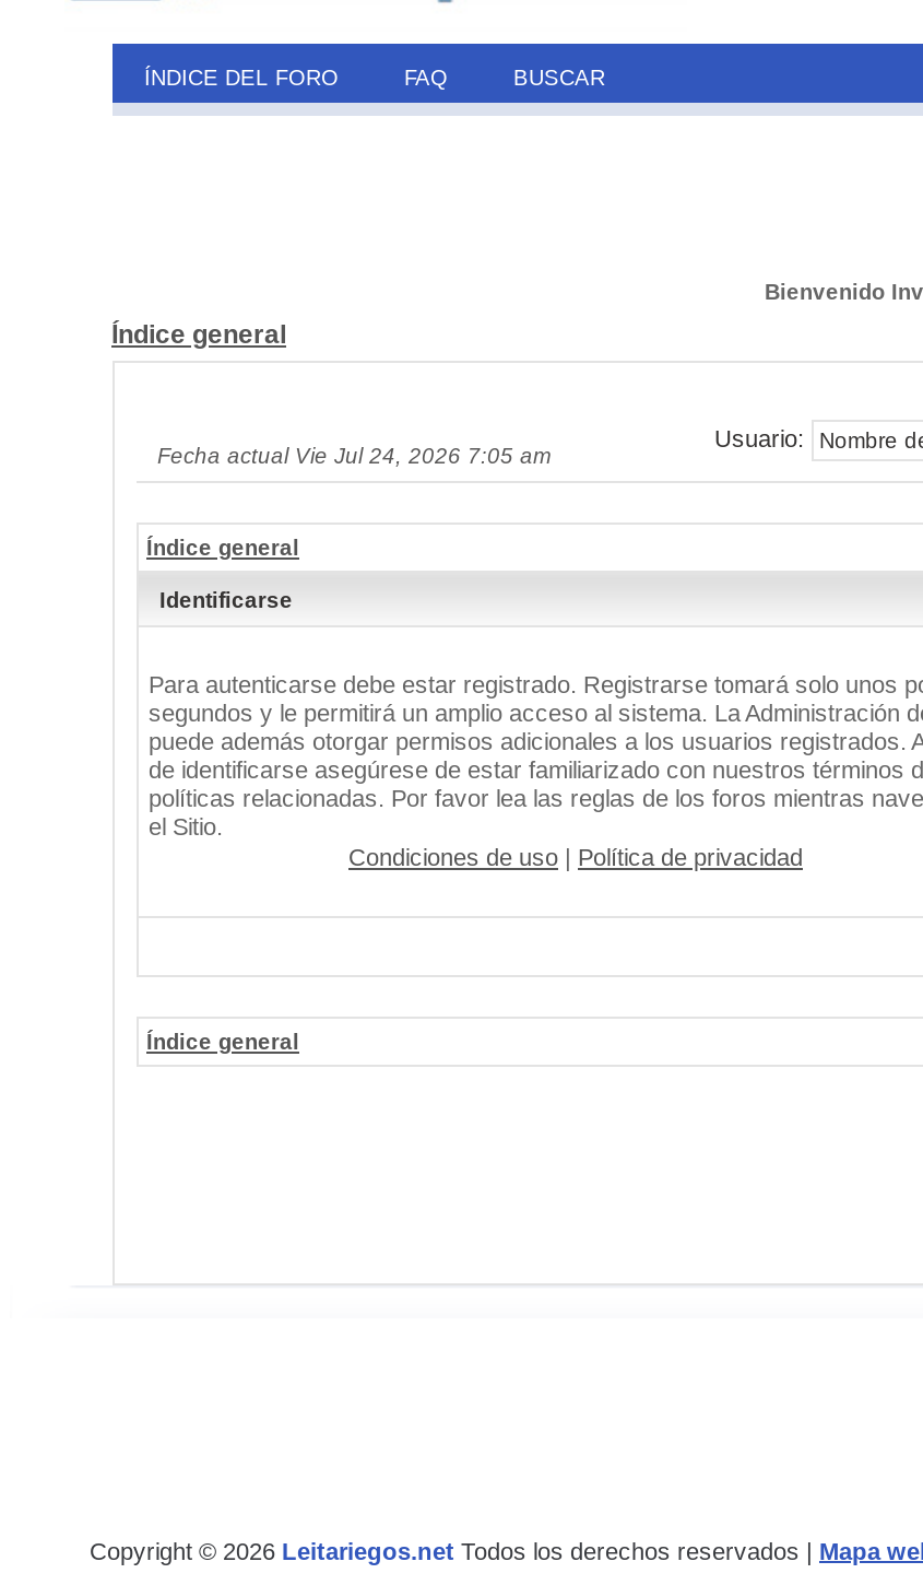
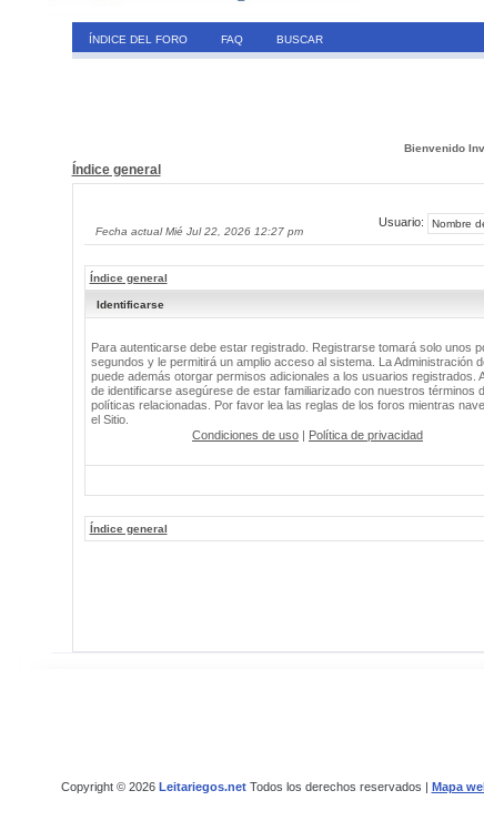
[157,444,551,468] Fecha actual Vie Jul 24, 2026 7:05 am -> [95,225,302,237] Fecha actual Mié Jul 22, 2026 12:27 pm

